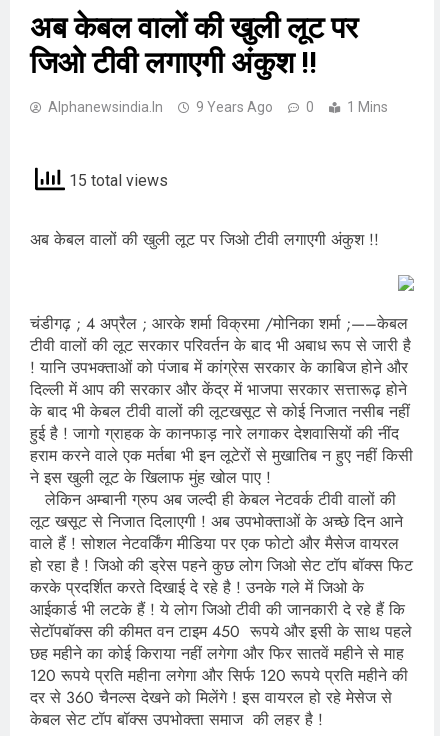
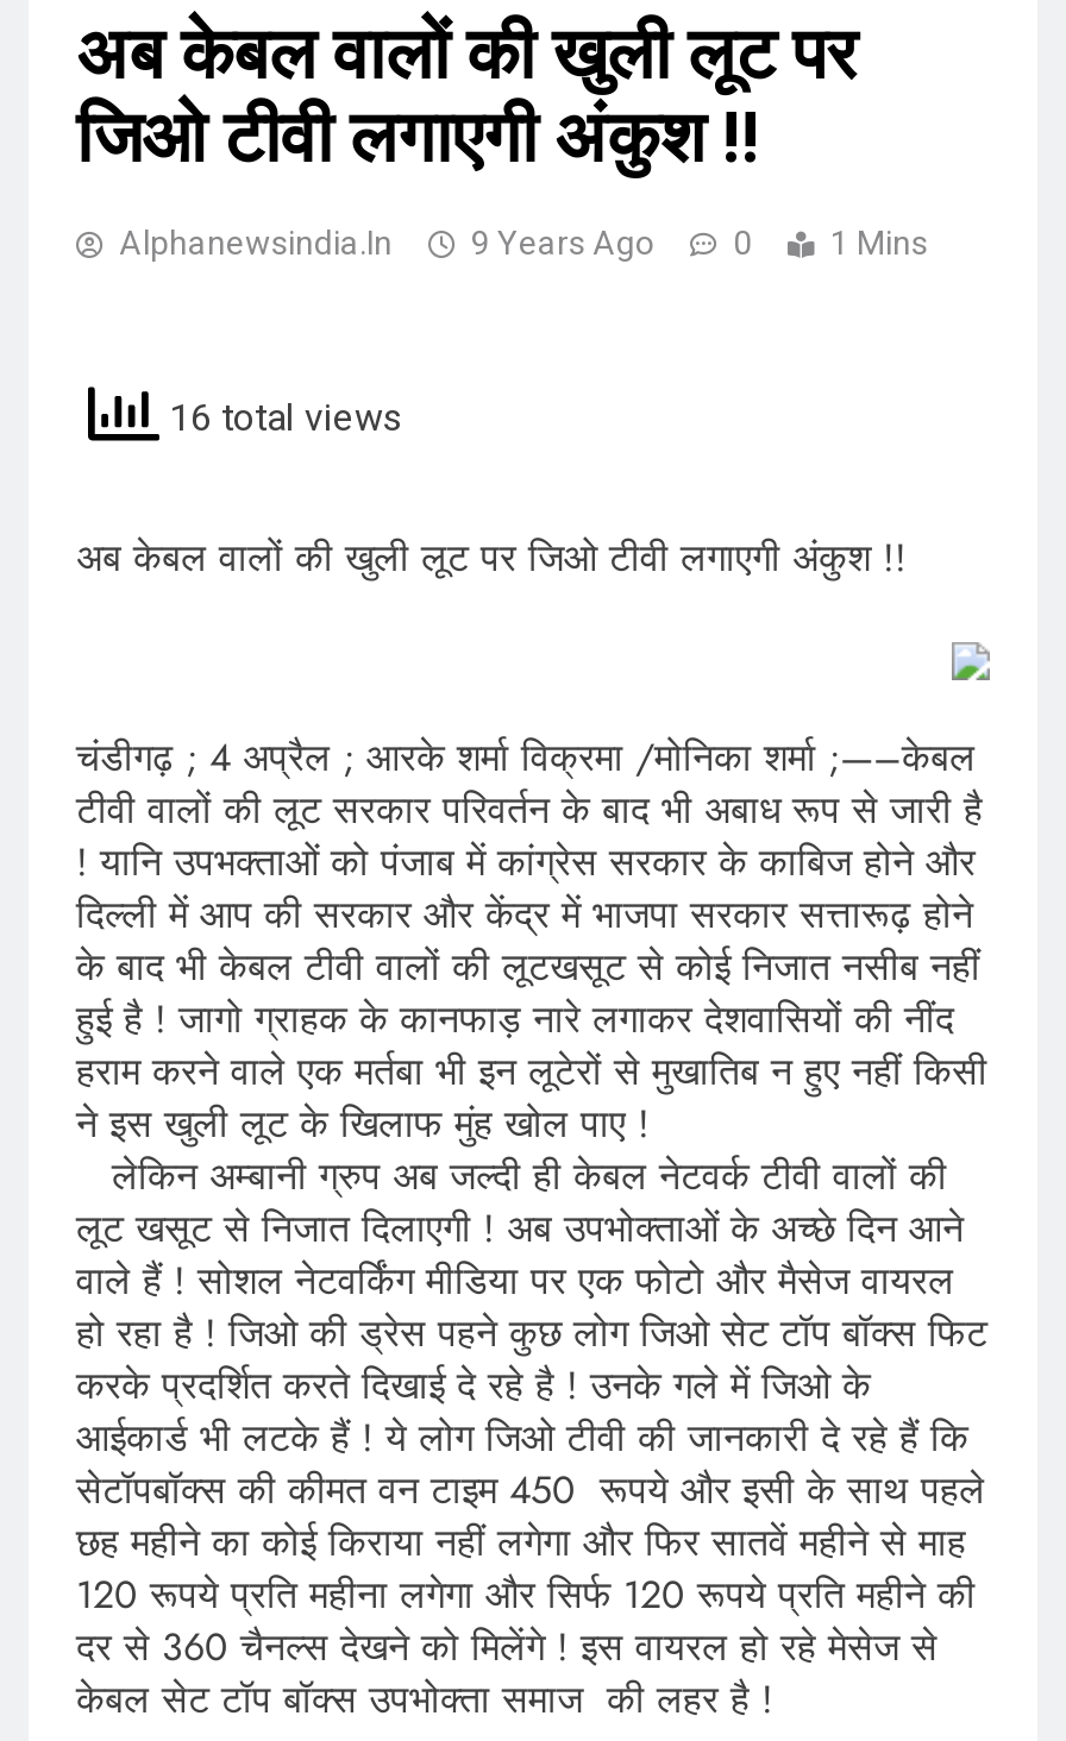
[65,171,168,190] 15 total views -> [159,397,405,442] 16 total views

